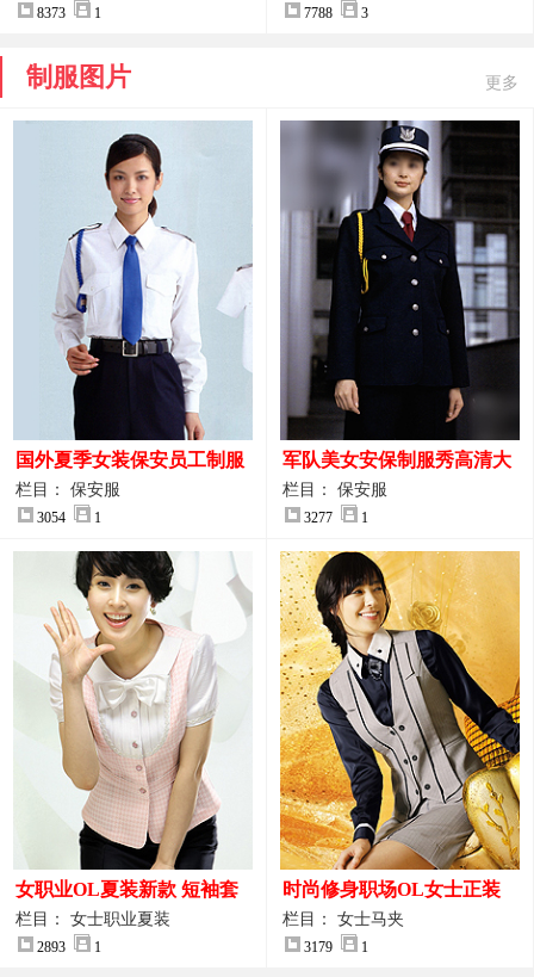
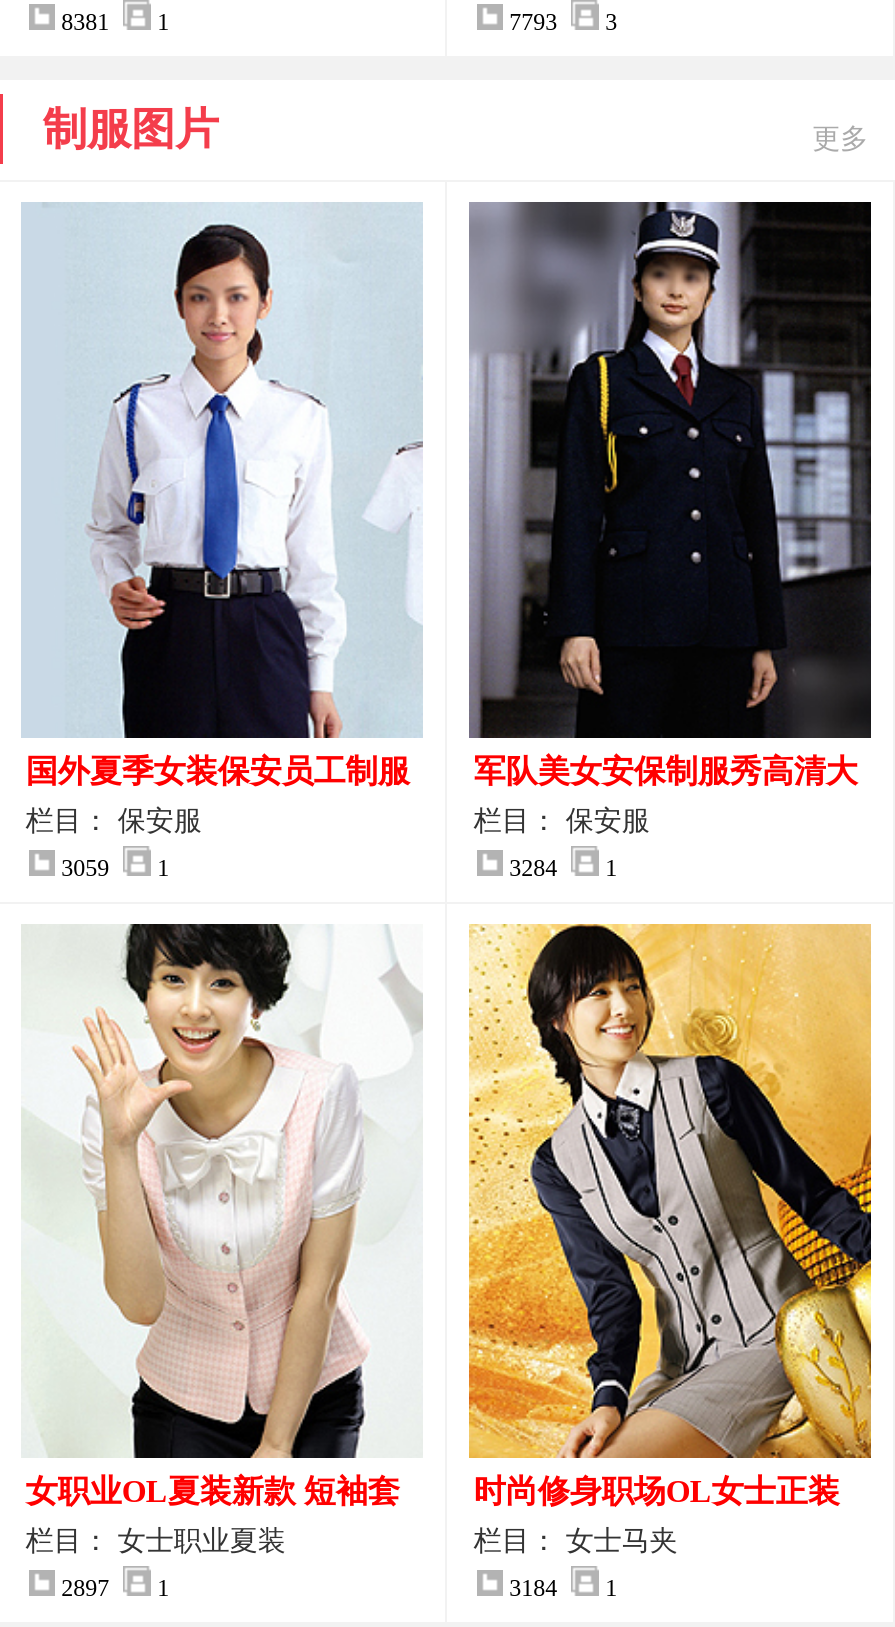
[34,5,102,22] 8373 1 -> [55,8,169,36] 8381 1
[301,5,369,22] 7788 3 -> [503,8,617,36] 7793 3
[34,509,102,526] 3054 1 -> [55,854,169,882] 3059 1
[301,509,369,526] 3277 1 -> [503,854,617,882] 3284 1
[34,939,102,956] 2893 1 -> [55,1575,169,1603] 2897 1
[301,939,369,956] 3179 1 -> [503,1575,617,1603] 3184 1

